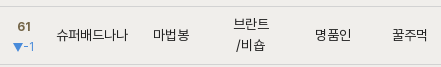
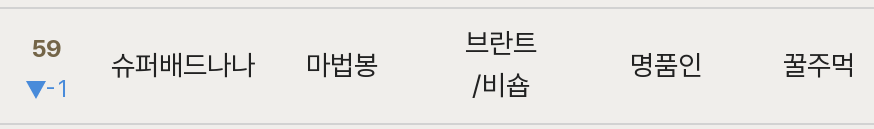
[16,20,189,43] 61 슈퍼배드나나 마법봉 -> [32,35,378,81] 59 슈퍼배드나나 마법봉

